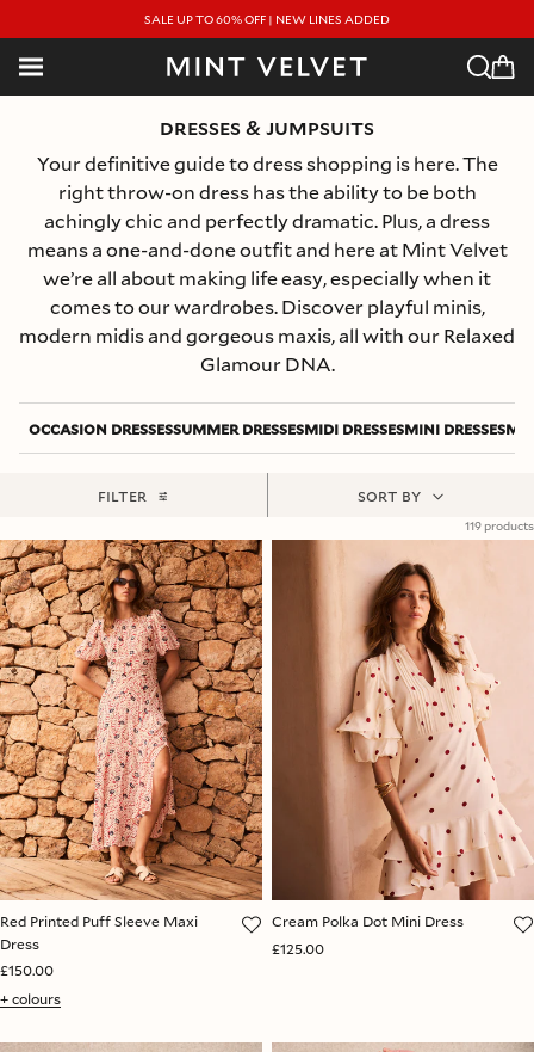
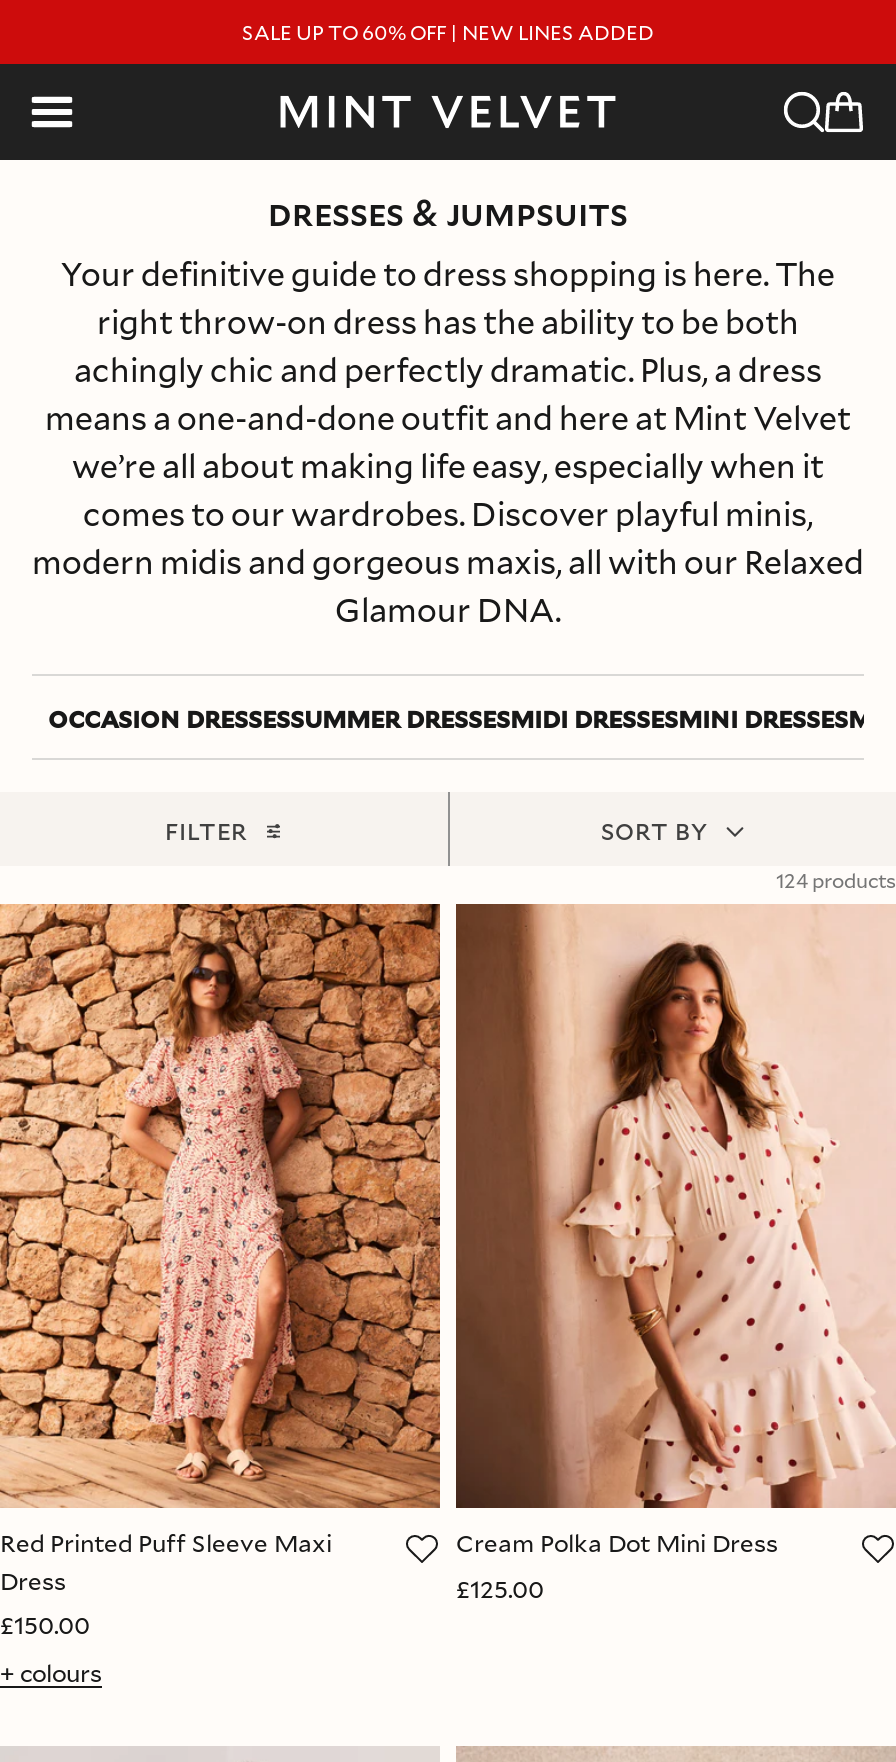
[465,517,534,534] 119 products -> [776,866,896,894] 124 products

